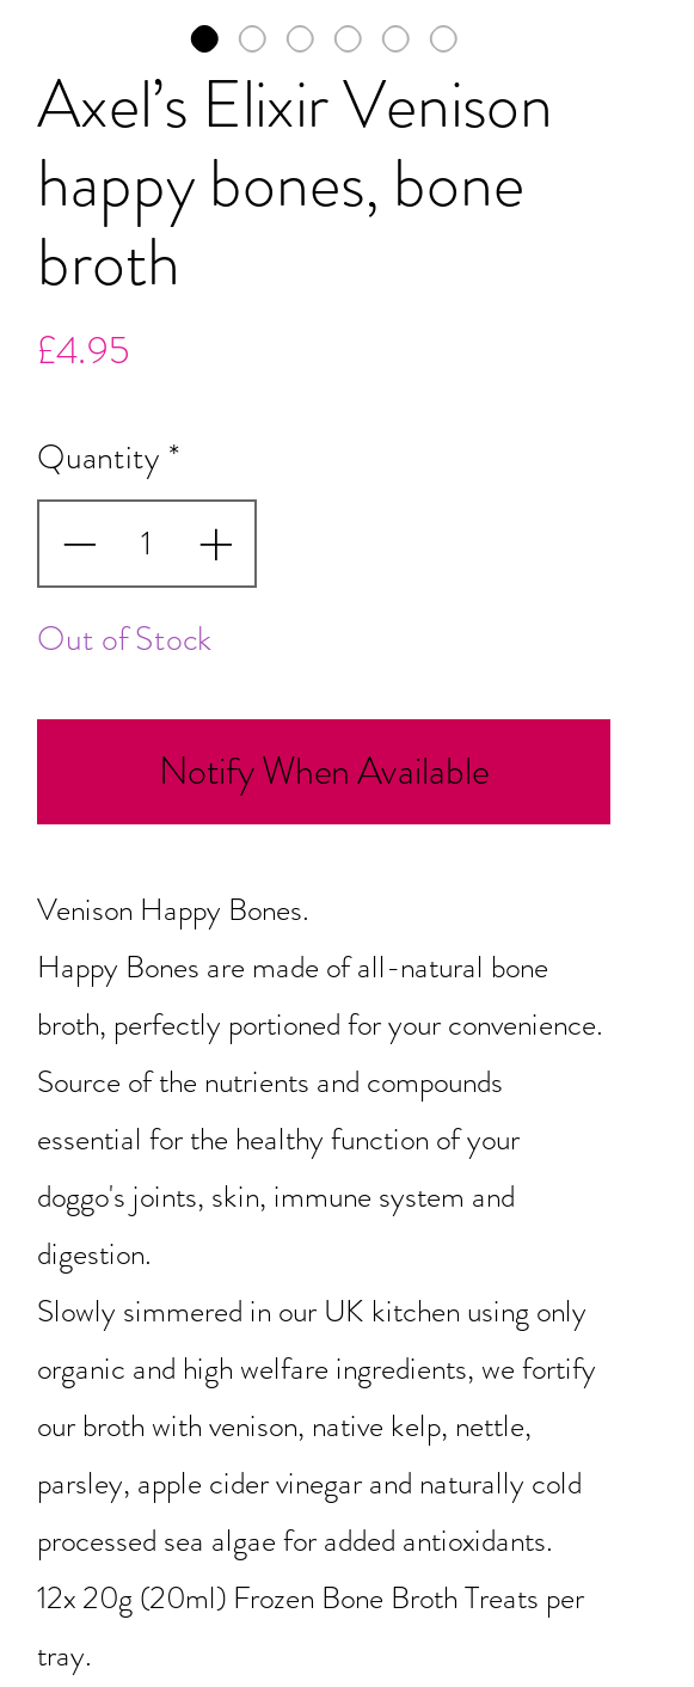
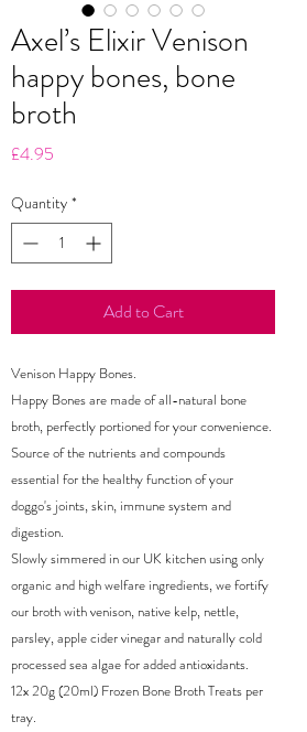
[37,614,489,798] Out of Stock | Notify When Available -> [103,299,183,324] Add to Cart

